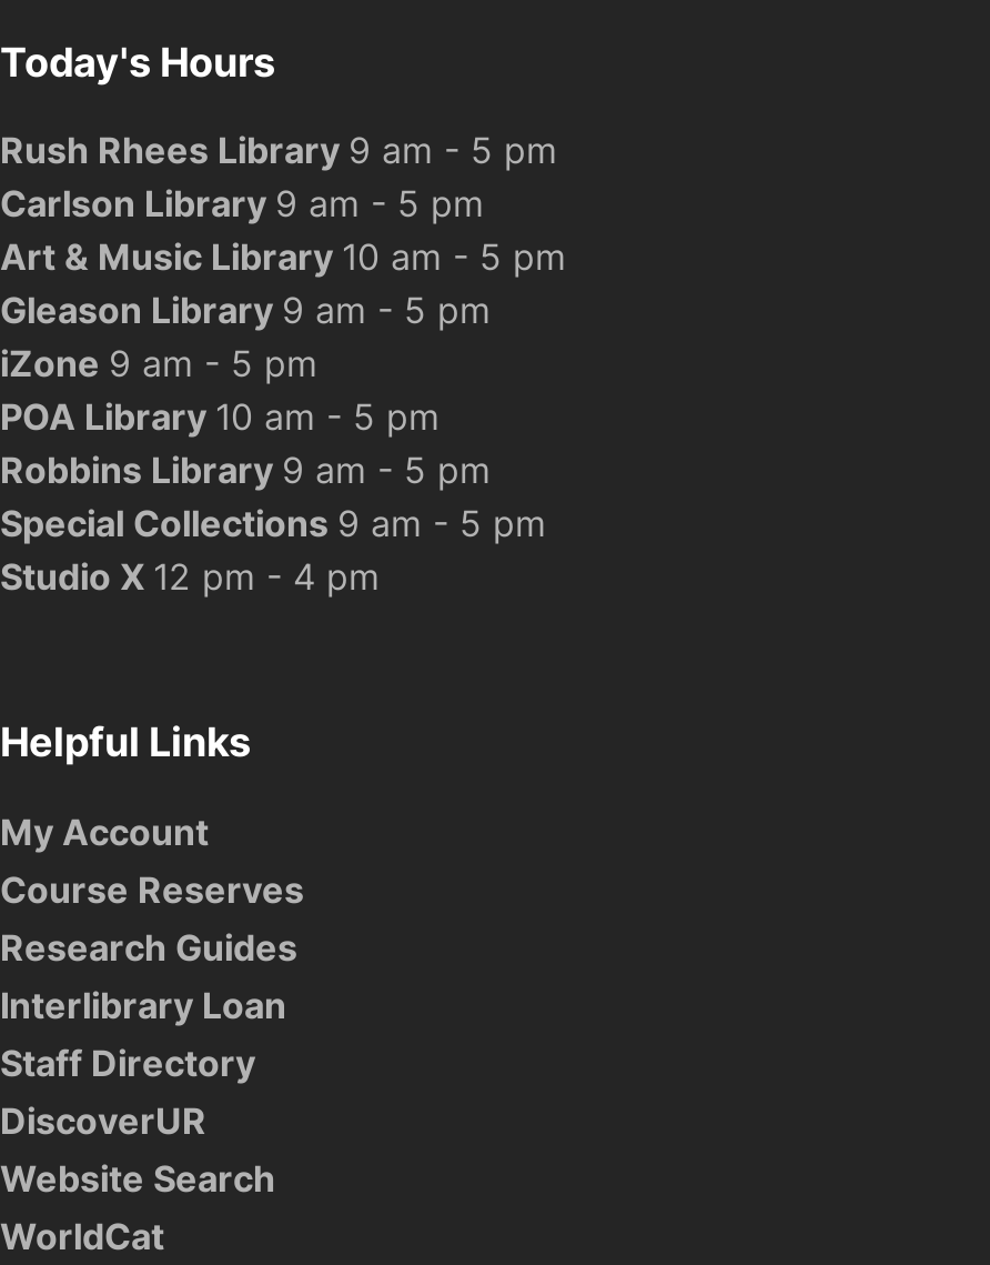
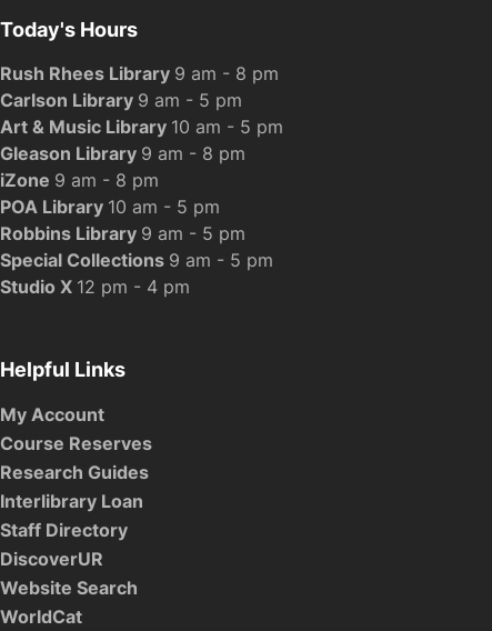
[0,126,557,175] Rush Rhees Library 9 am - 5 pm -> [0,61,279,86] Rush Rhees Library 9 am - 8 pm
[0,286,491,335] Gleason Library 9 am - 5 pm -> [0,141,245,166] Gleason Library 9 am - 8 pm
[0,339,317,388] iZone 9 am - 5 pm -> [0,168,159,192] iZone 9 am - 8 pm

